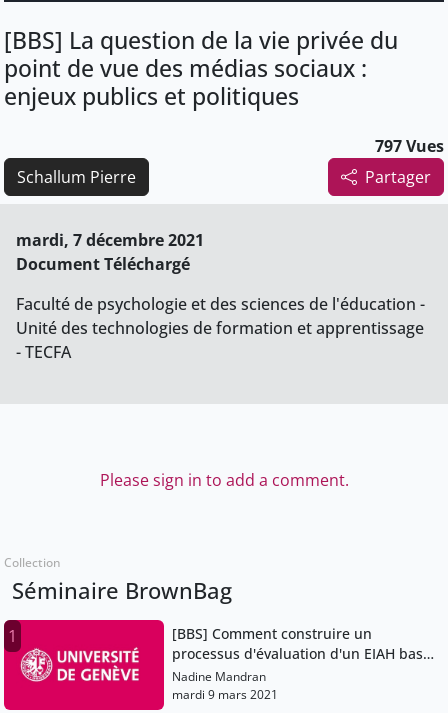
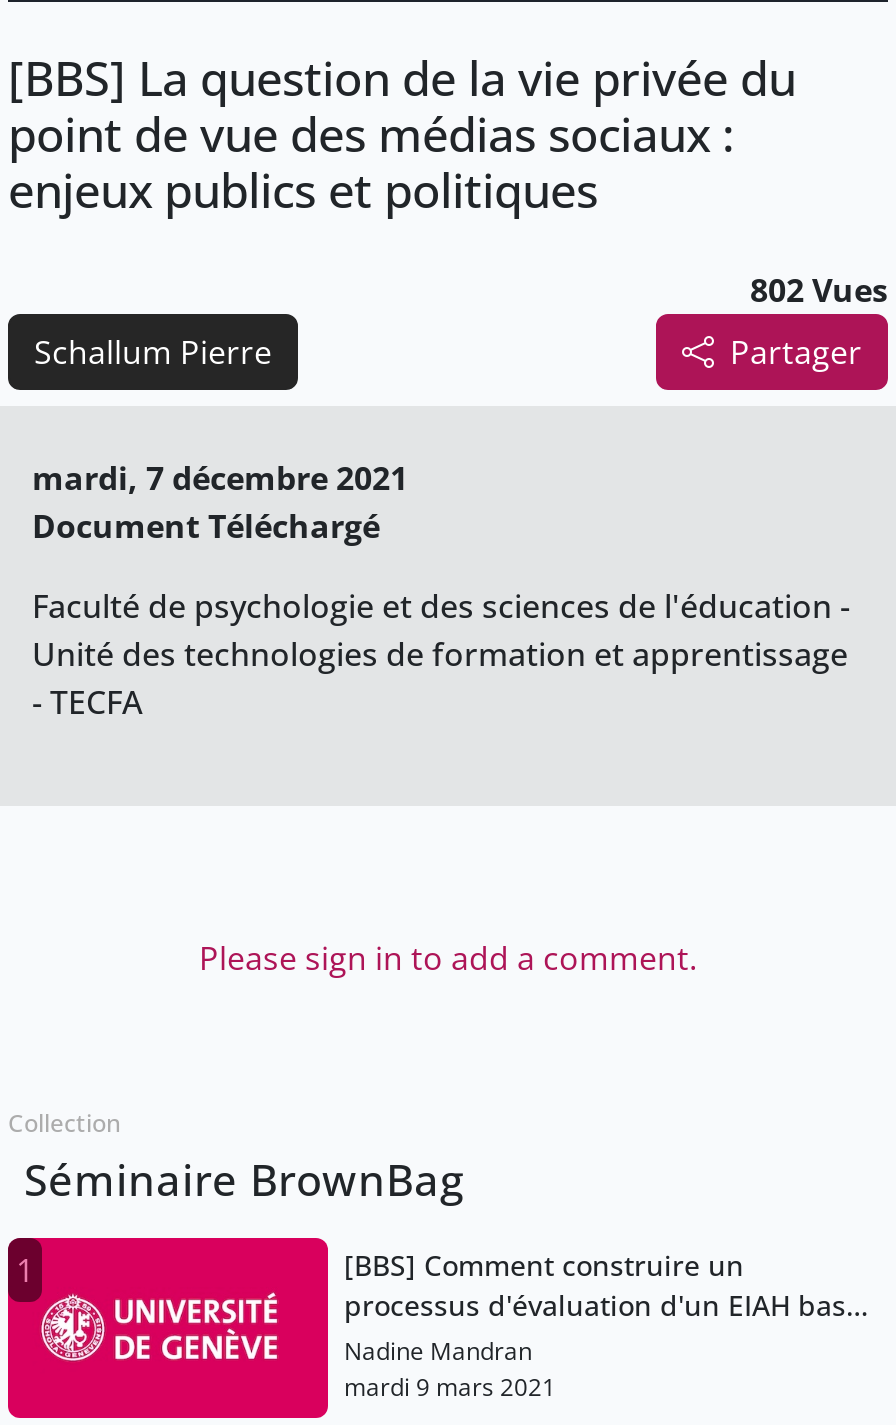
[375,135,444,157] 797 Vues -> [750,268,888,312] 802 Vues

